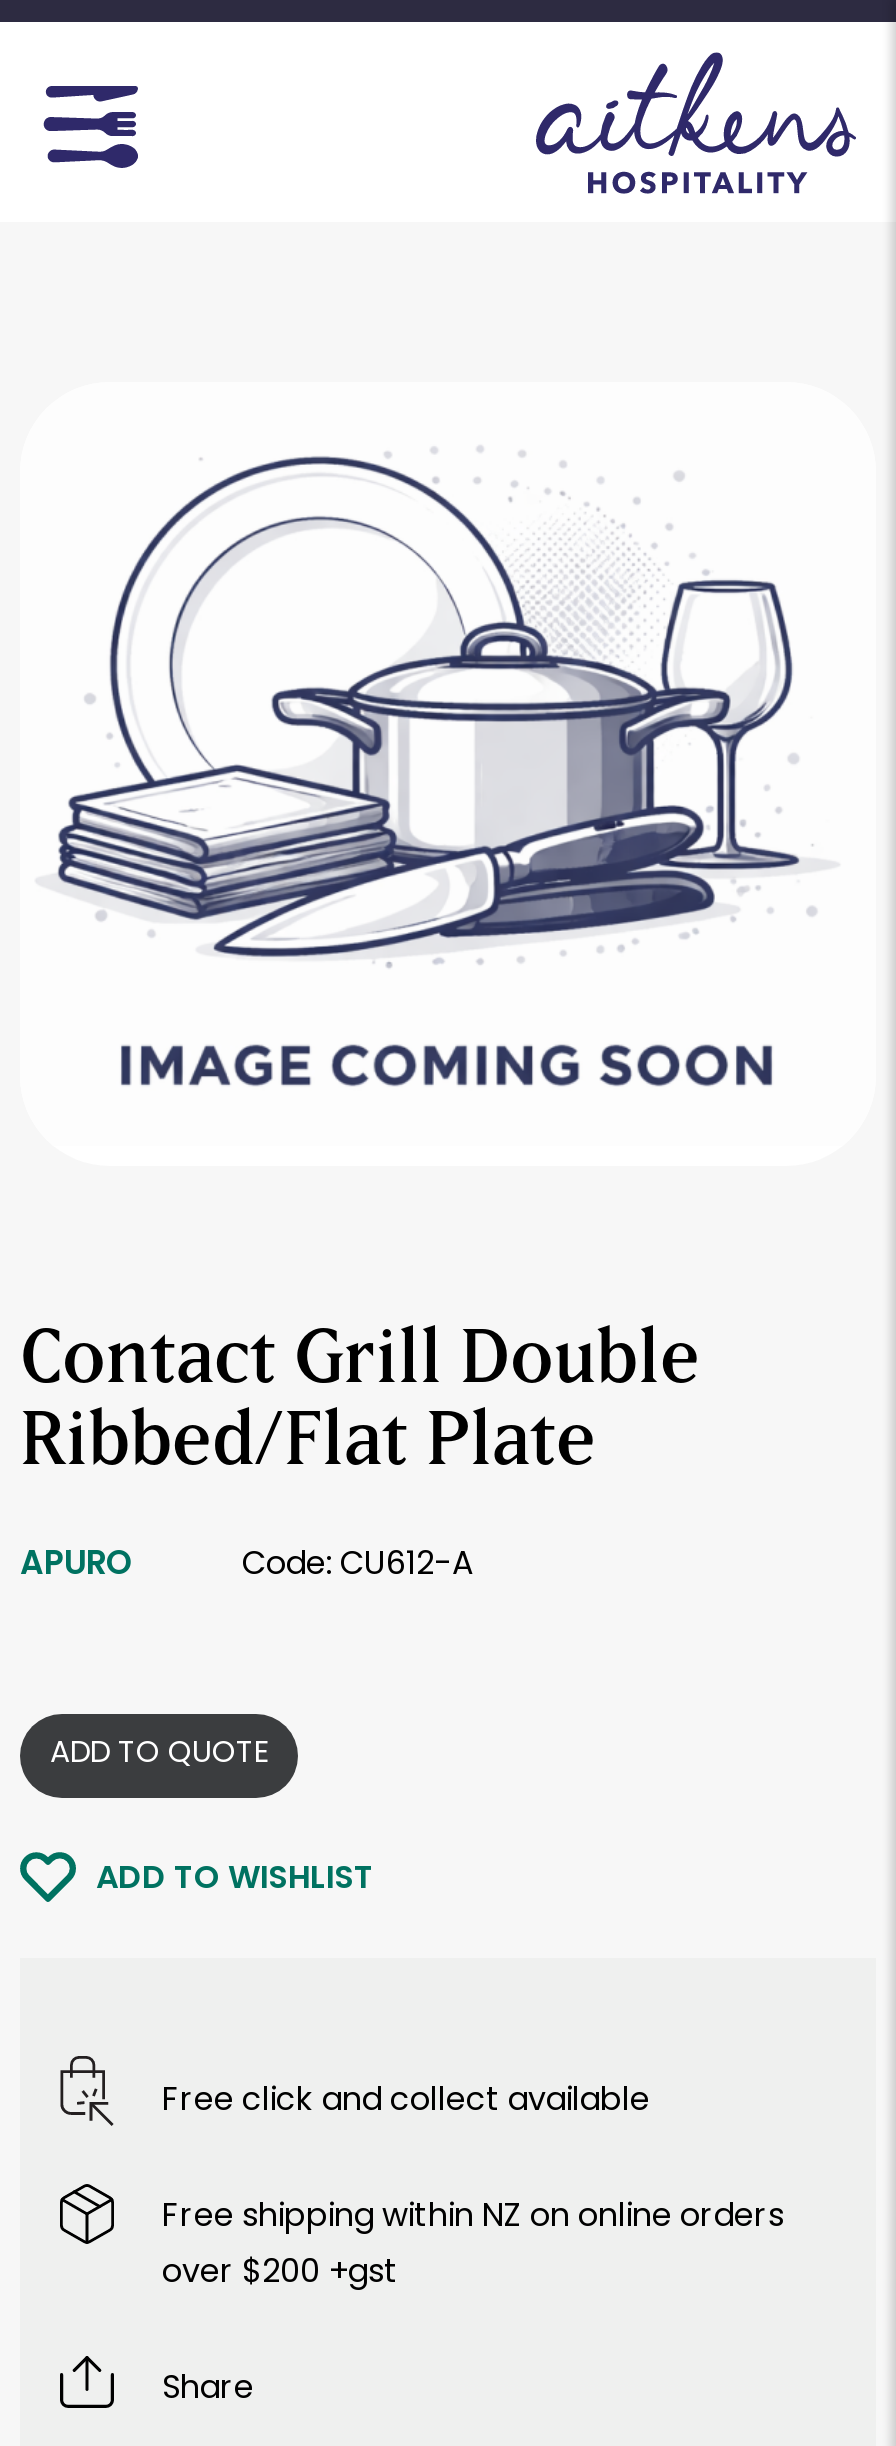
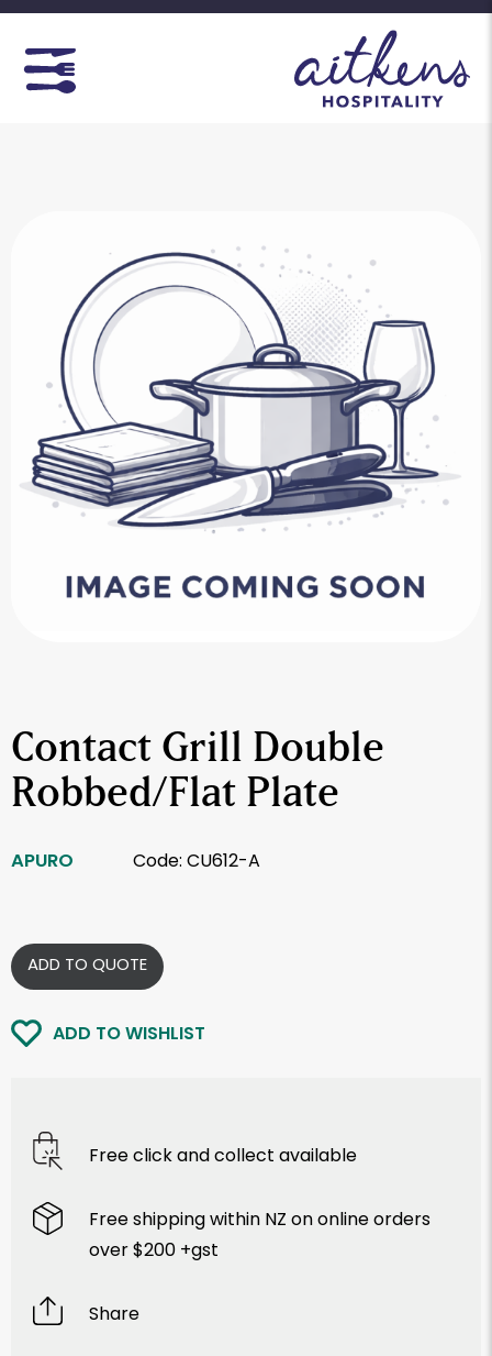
[20,1395,596,1481] Ribbed/Flat Plate -> [11,768,339,815] Robbed/Flat Plate

